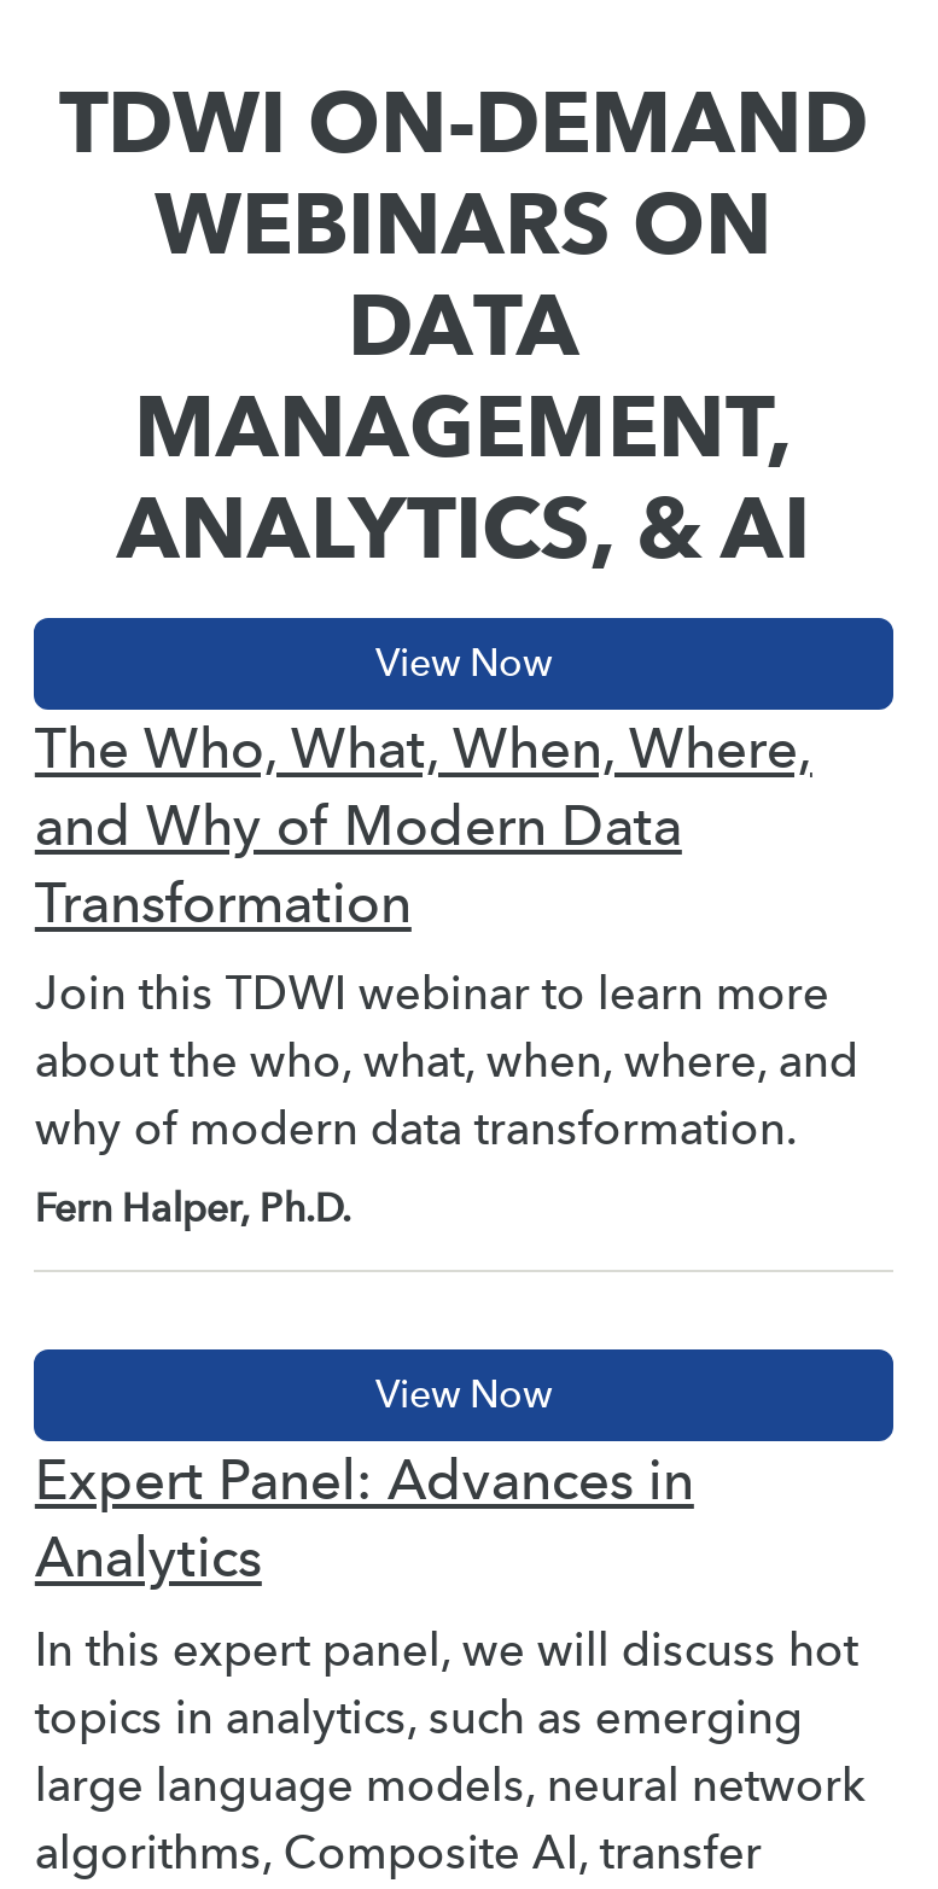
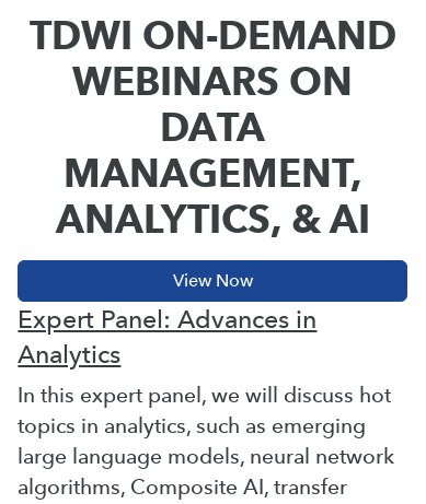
[35,714,858,1231] The Who, What, When, Where, | and Why of Modern Data | Transformation | Join this TDWI webinar to learn more | about the who, what, when, where, and | why of modern data transformation. | Fern Halper, Ph.D. -> none

